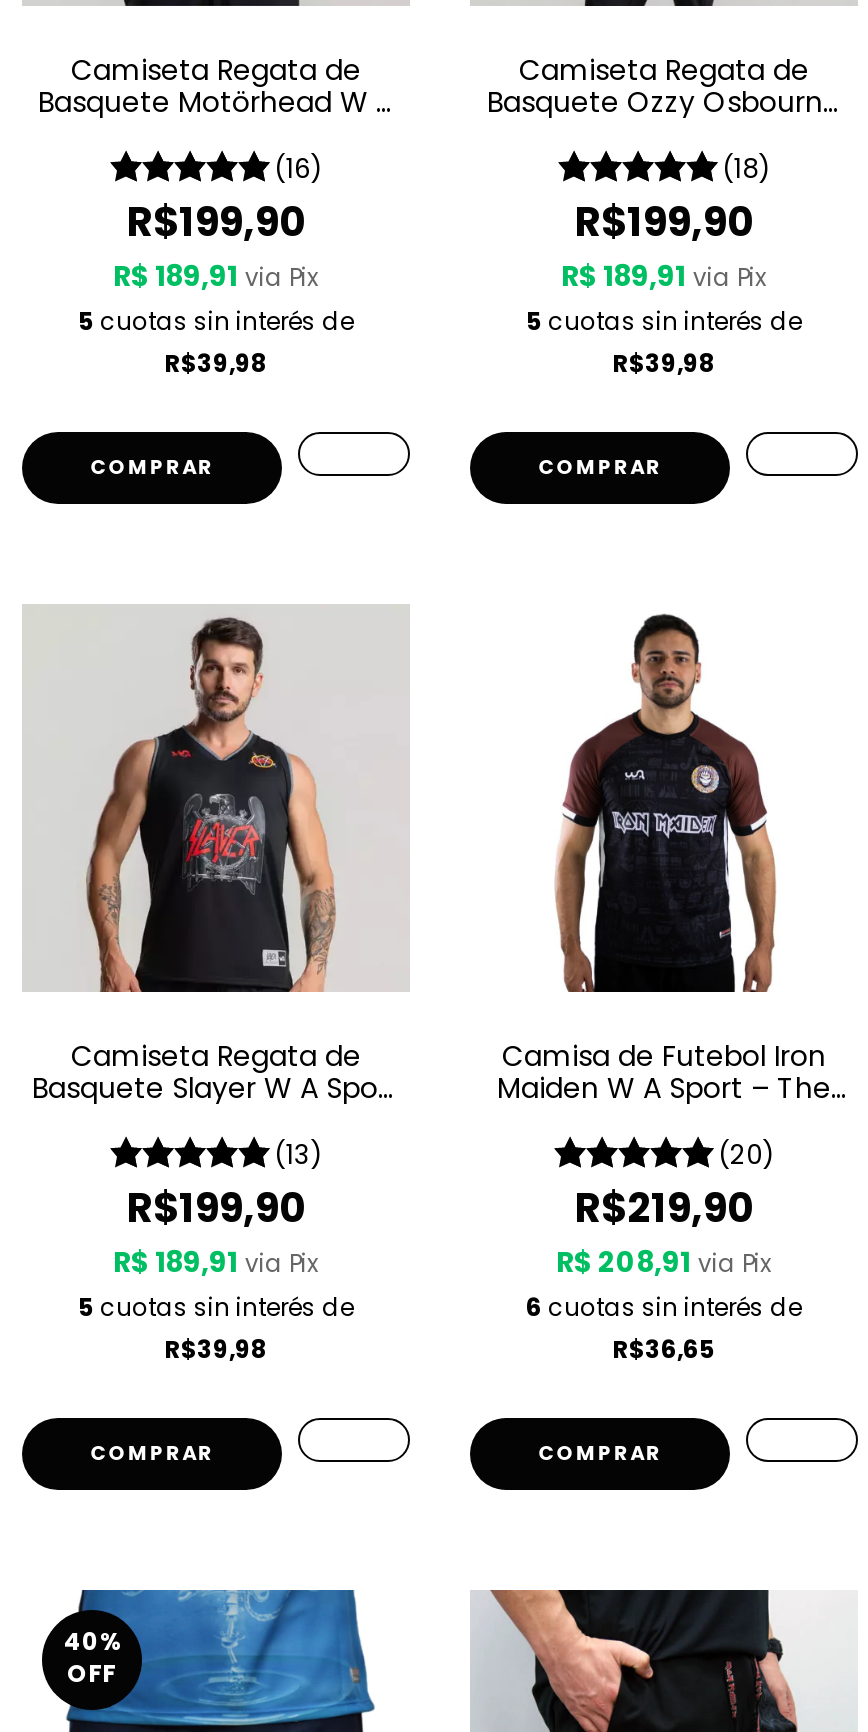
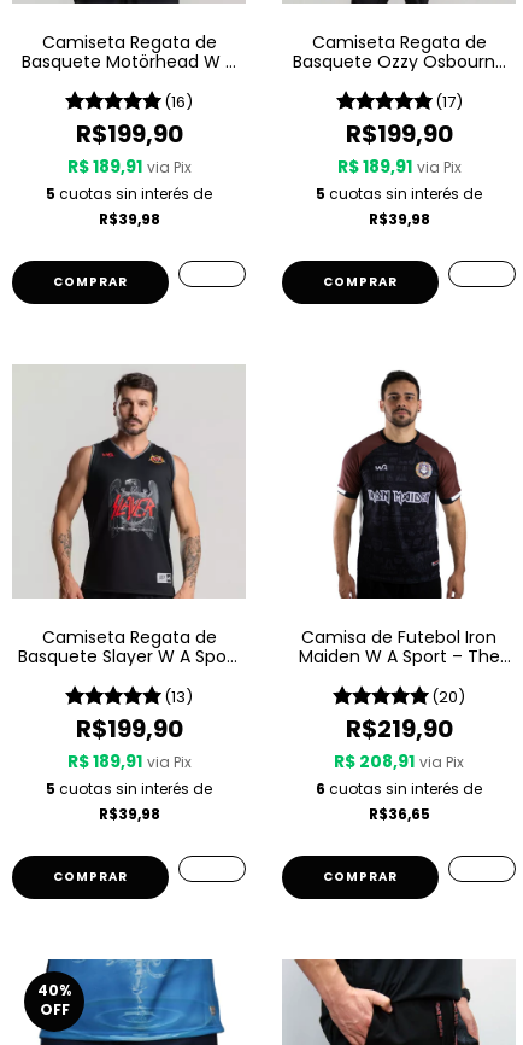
[722,150,770,188] (18) -> [434,91,462,113] (17)

